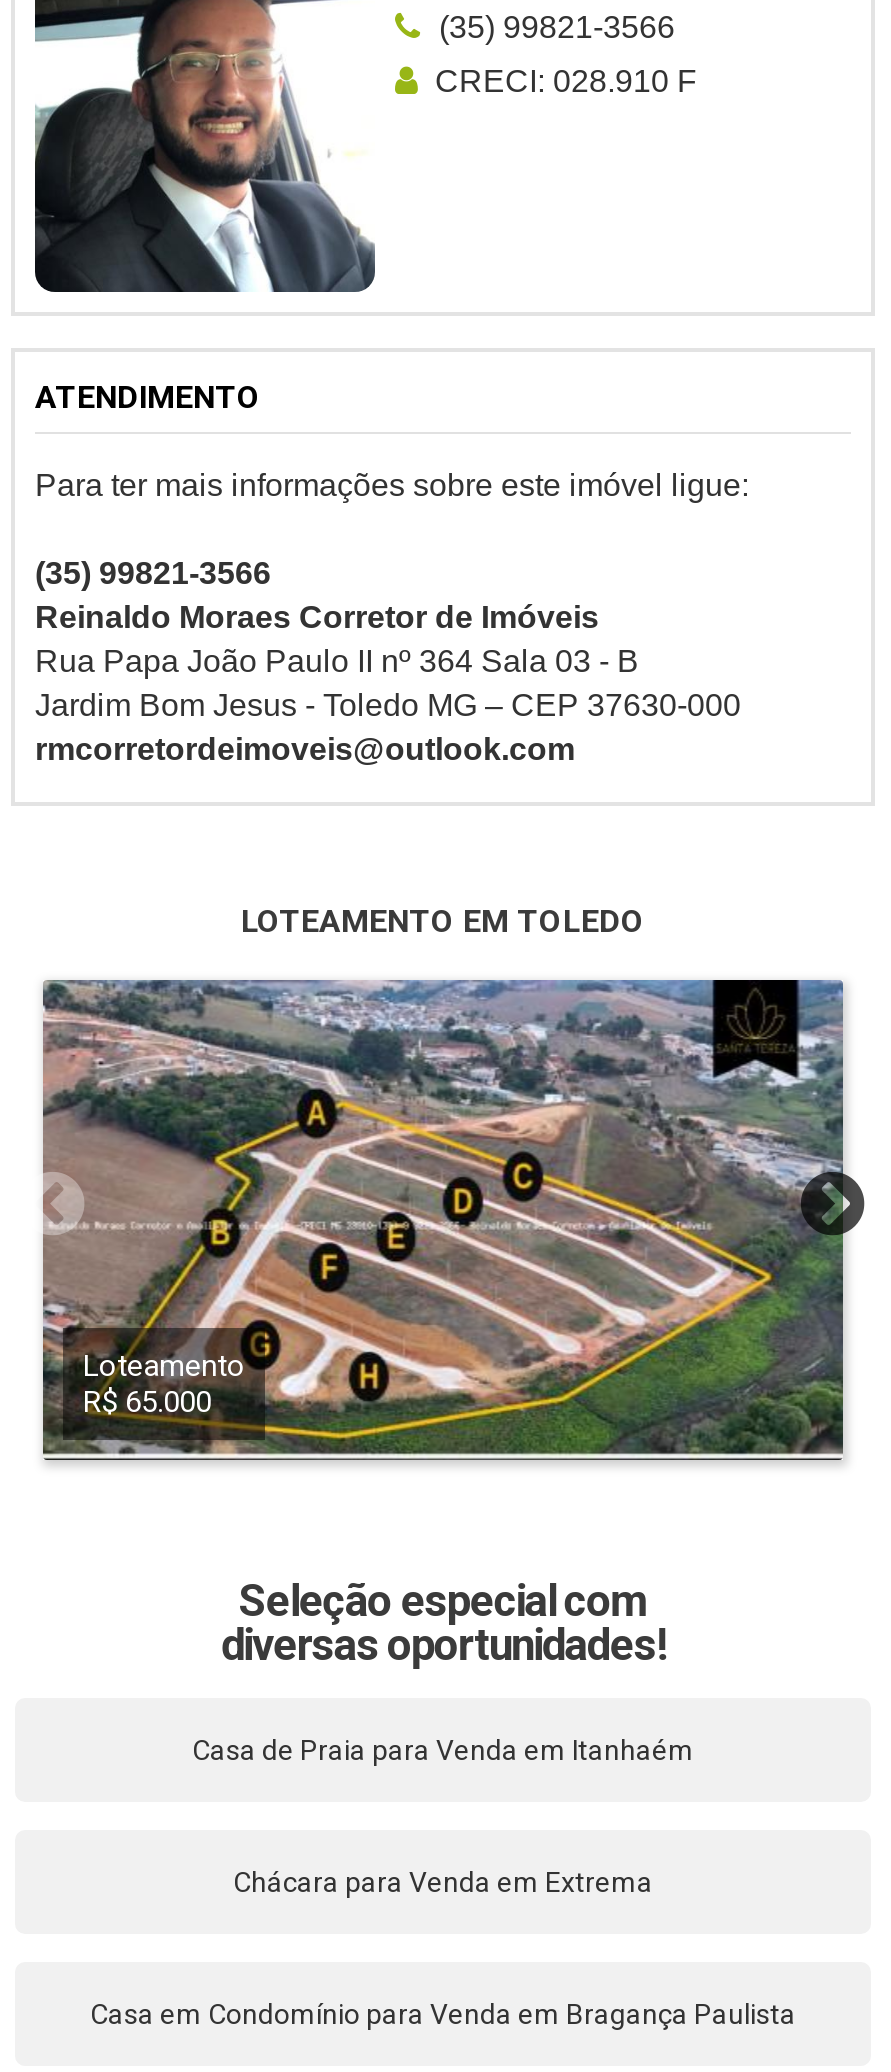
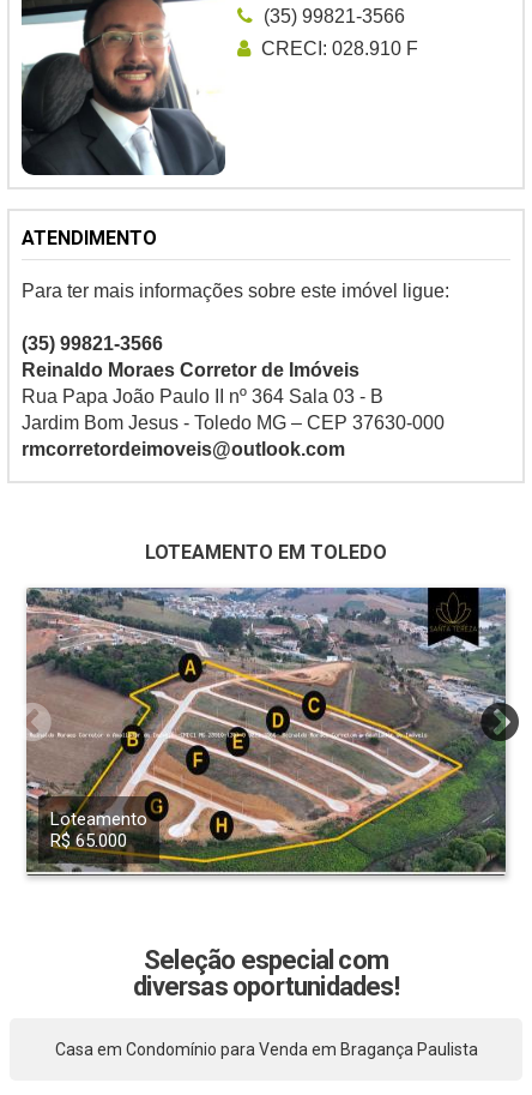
[192,1734,694,1766] Casa de Praia para Venda em Itanhaém -> none
[233,1866,653,1898] Chácara para Venda em Extrema -> none

